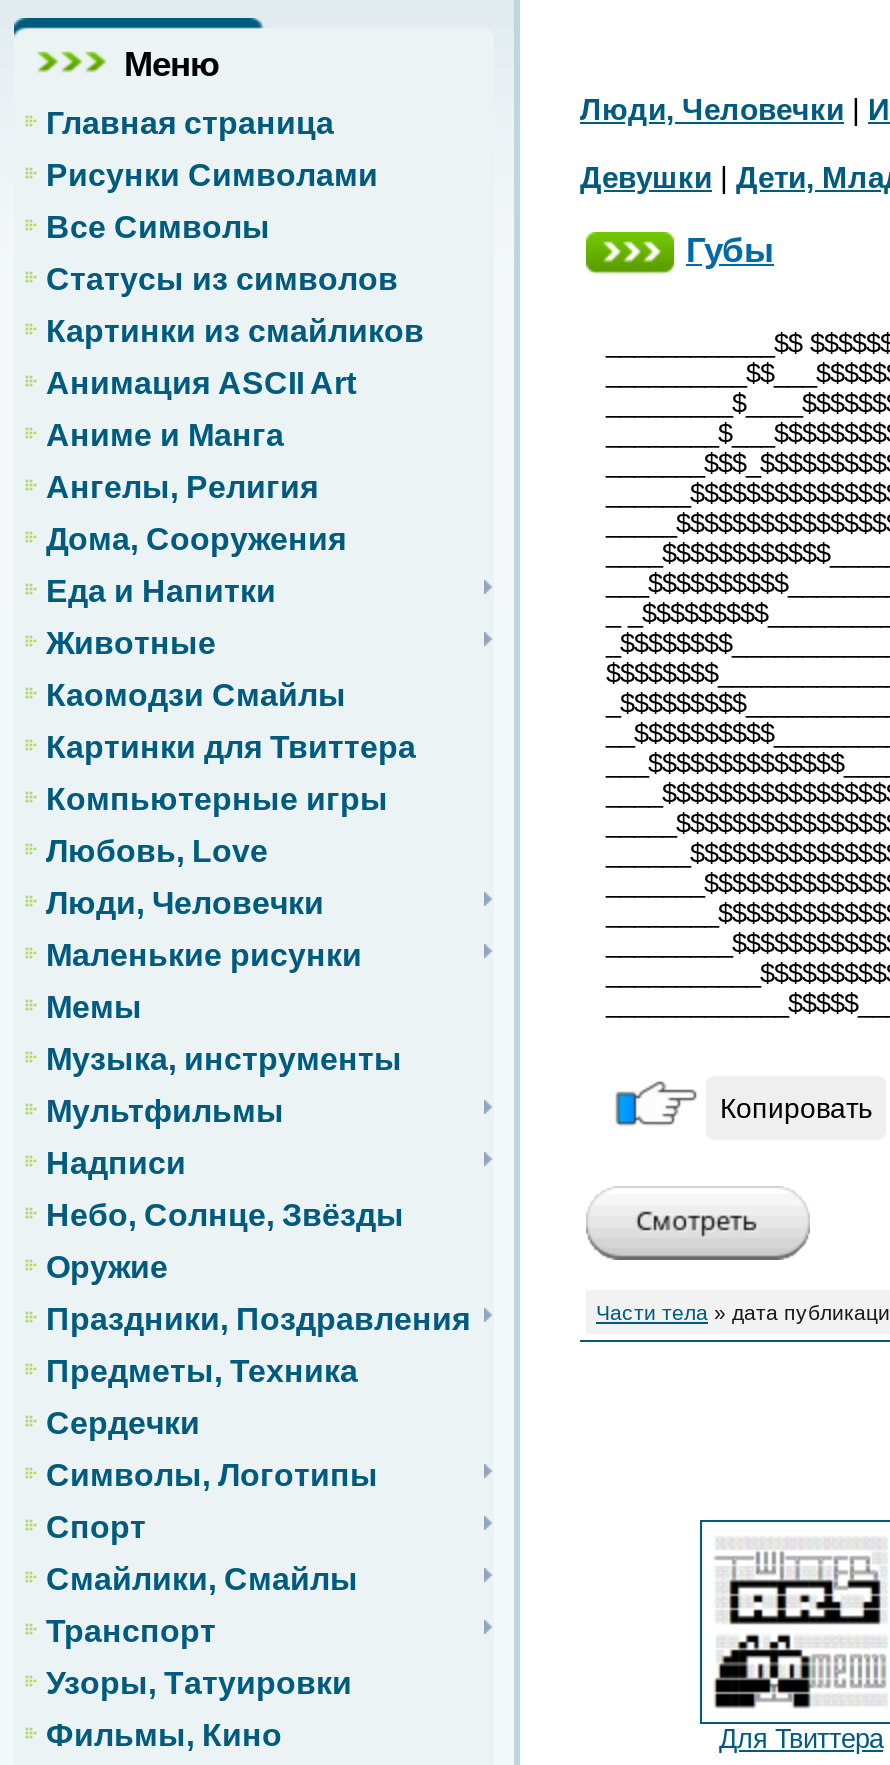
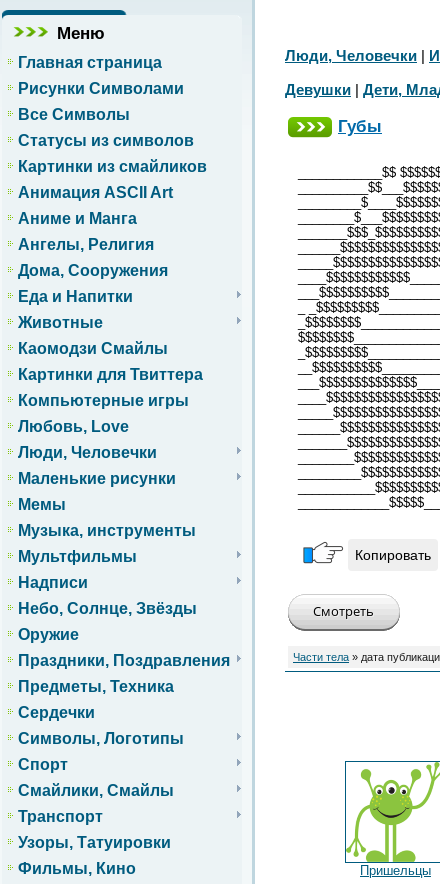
[700,1520,884,1754] [image] | Для Твиттера -> [345,761,437,878] [image] | Пришельцы

